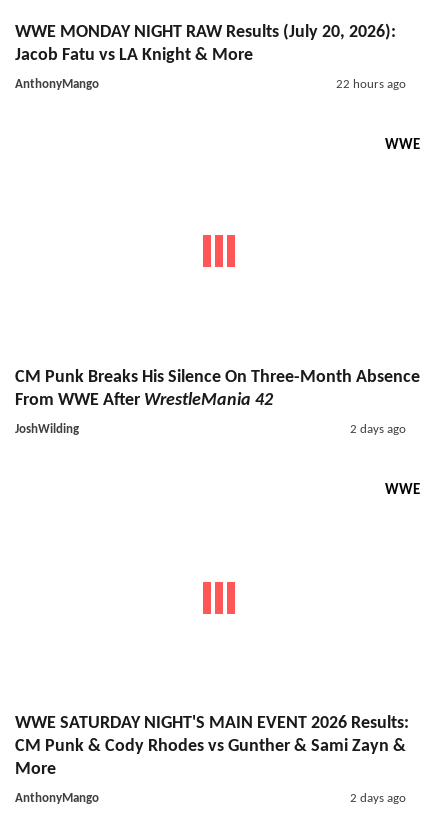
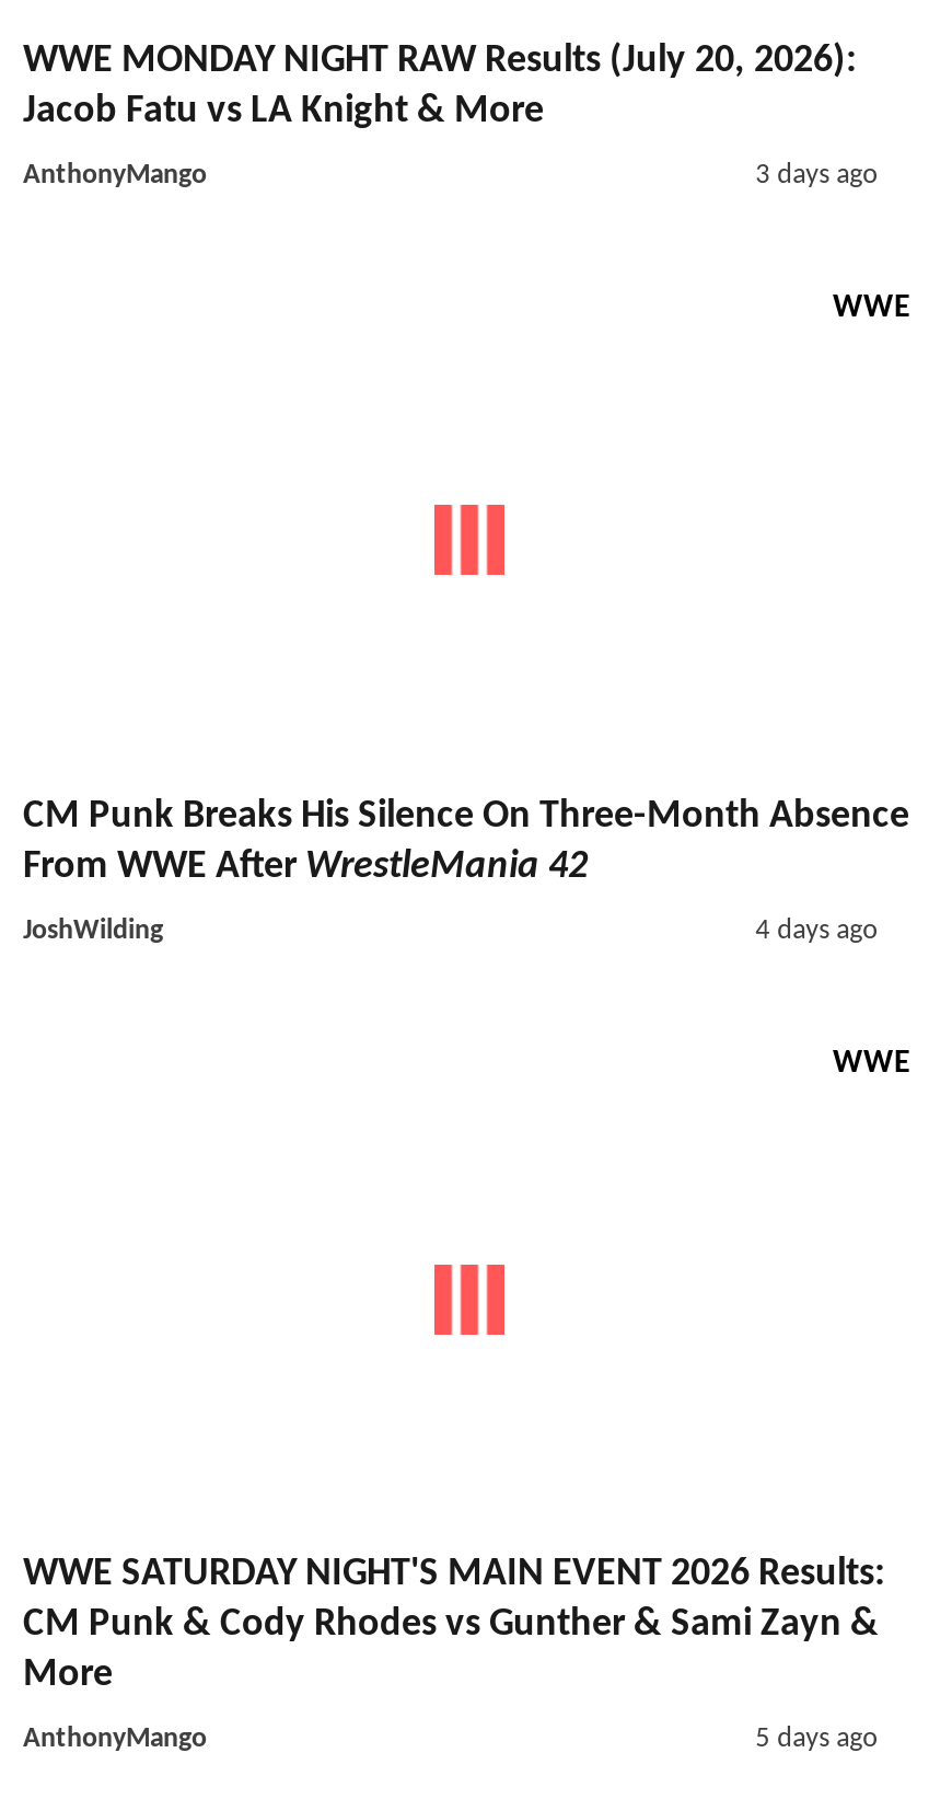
[336,77,406,90] 22 hours ago -> [755,161,878,189] 3 days ago
[350,423,406,436] 2 days ago -> [755,918,878,946] 4 days ago
[350,791,406,804] 2 days ago -> [755,1725,878,1753] 5 days ago

